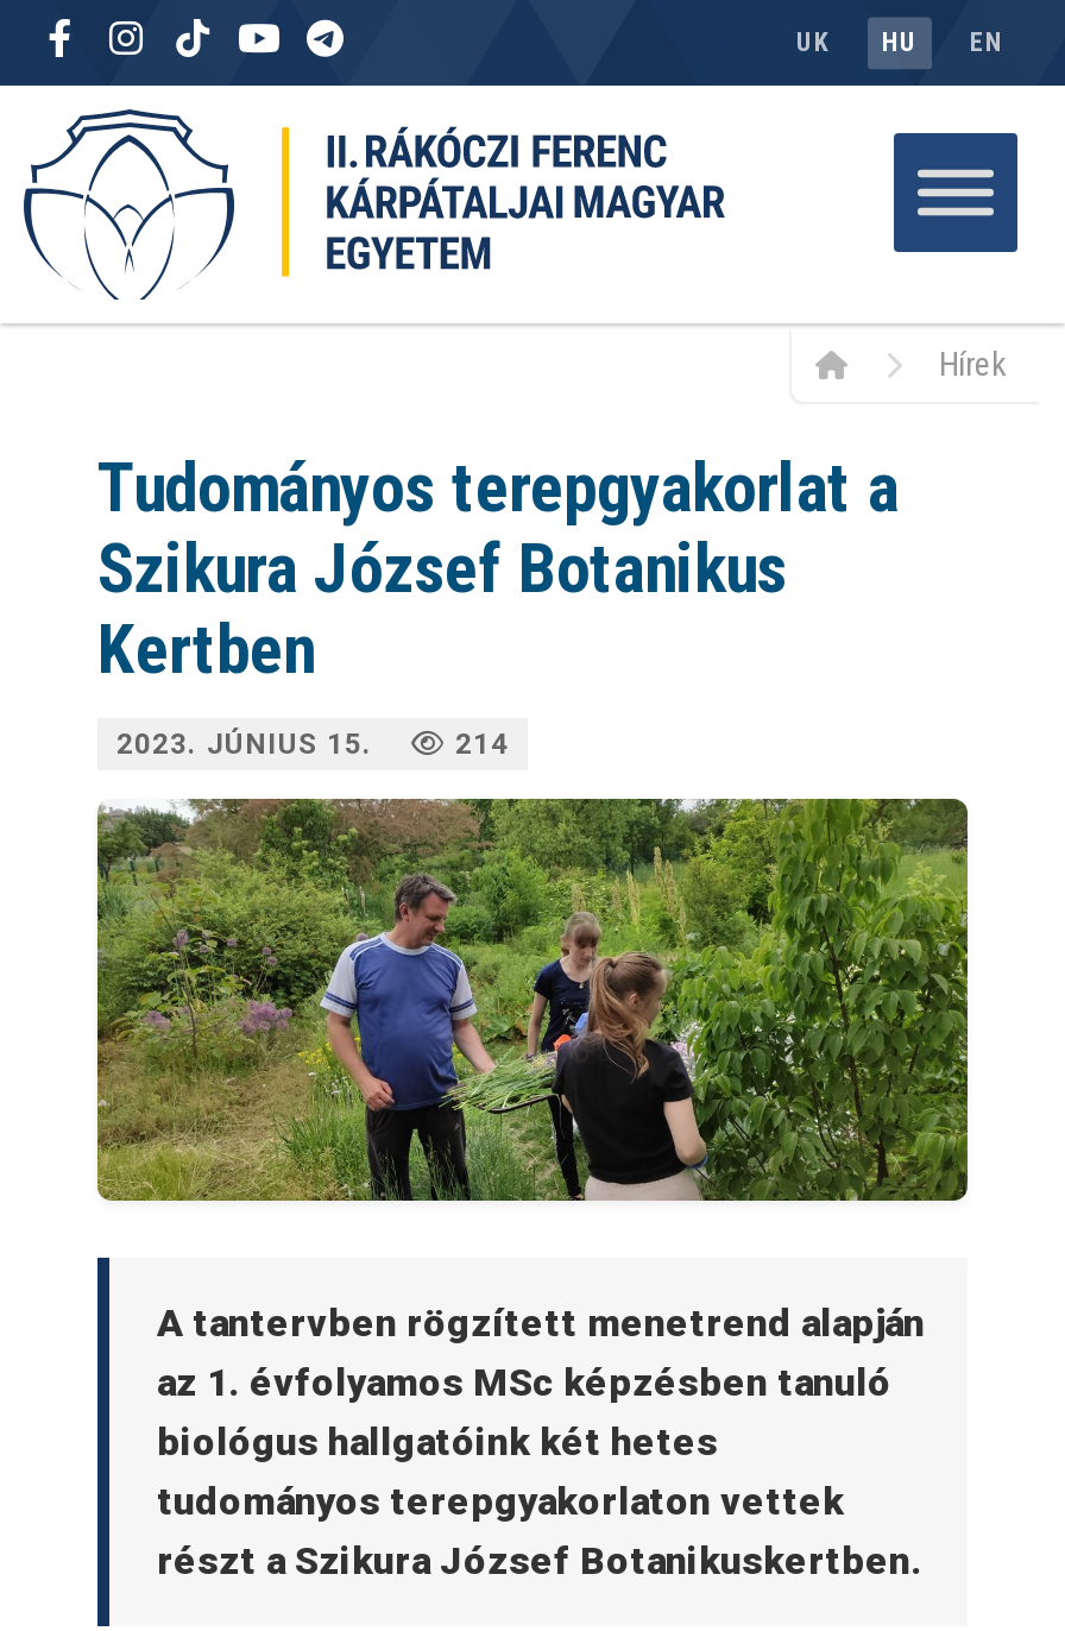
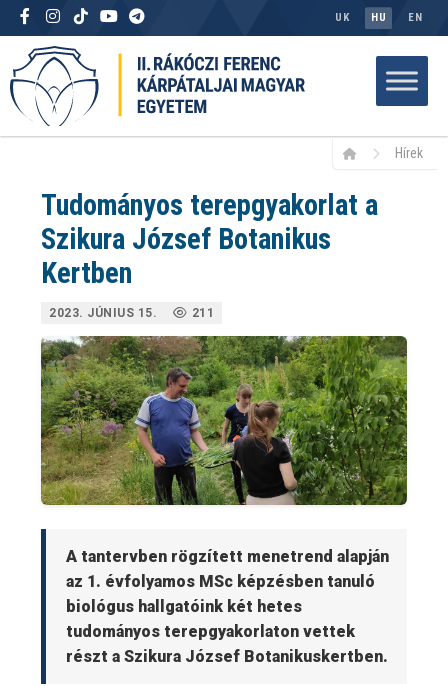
[455,726,509,760] 214 -> [191,305,214,319] 211

